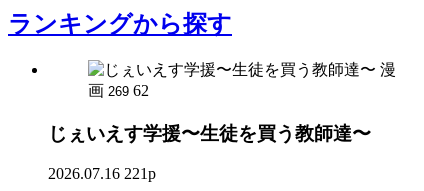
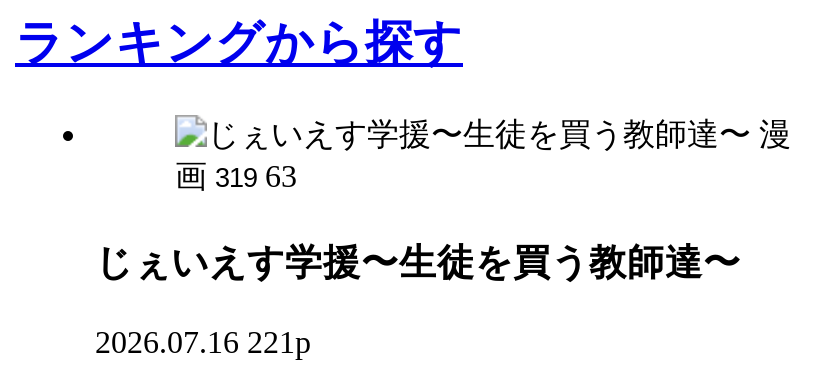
[88,82,149,99] 画 269 62 -> [175,159,297,193] 画 319 63

